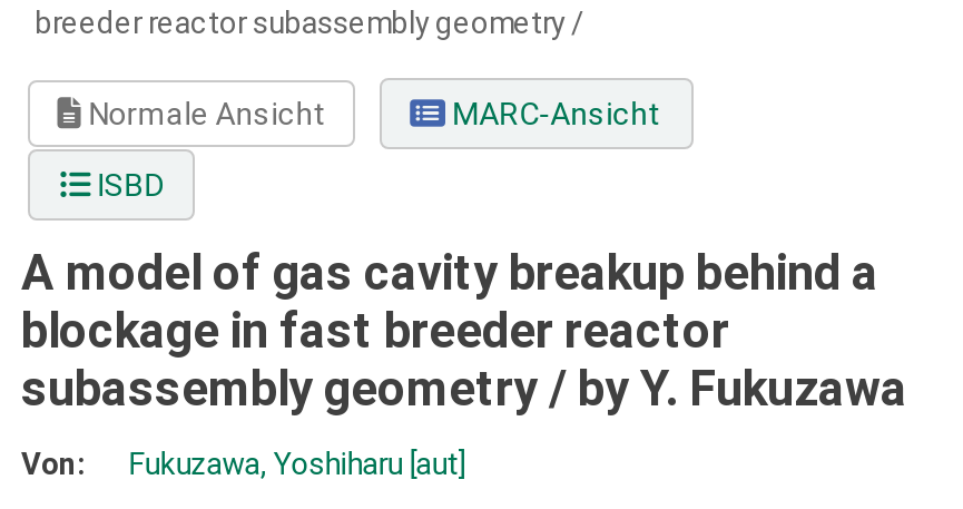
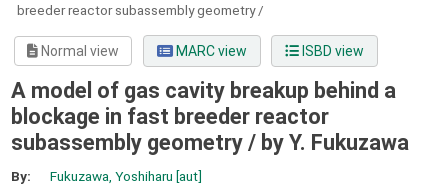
[82,96,662,203] Normale Ansicht | MARC-Ansicht | ISBD -> [38,43,364,59] Normal view | MARC view | ISBD view
[21,445,86,480] Von: -> [11,168,31,184] By:

